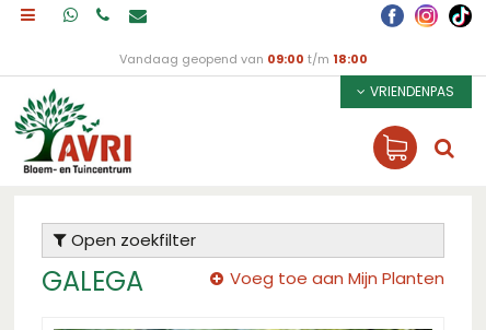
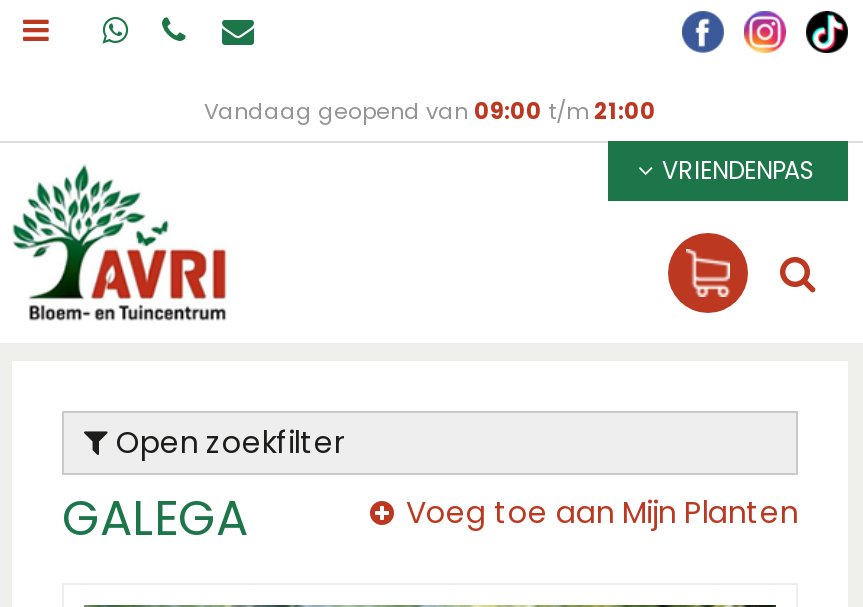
[119,50,367,68] Vandaag geopend van 09:00 t/m 18:00 -> [204,95,656,127] Vandaag geopend van 09:00 t/m 21:00

